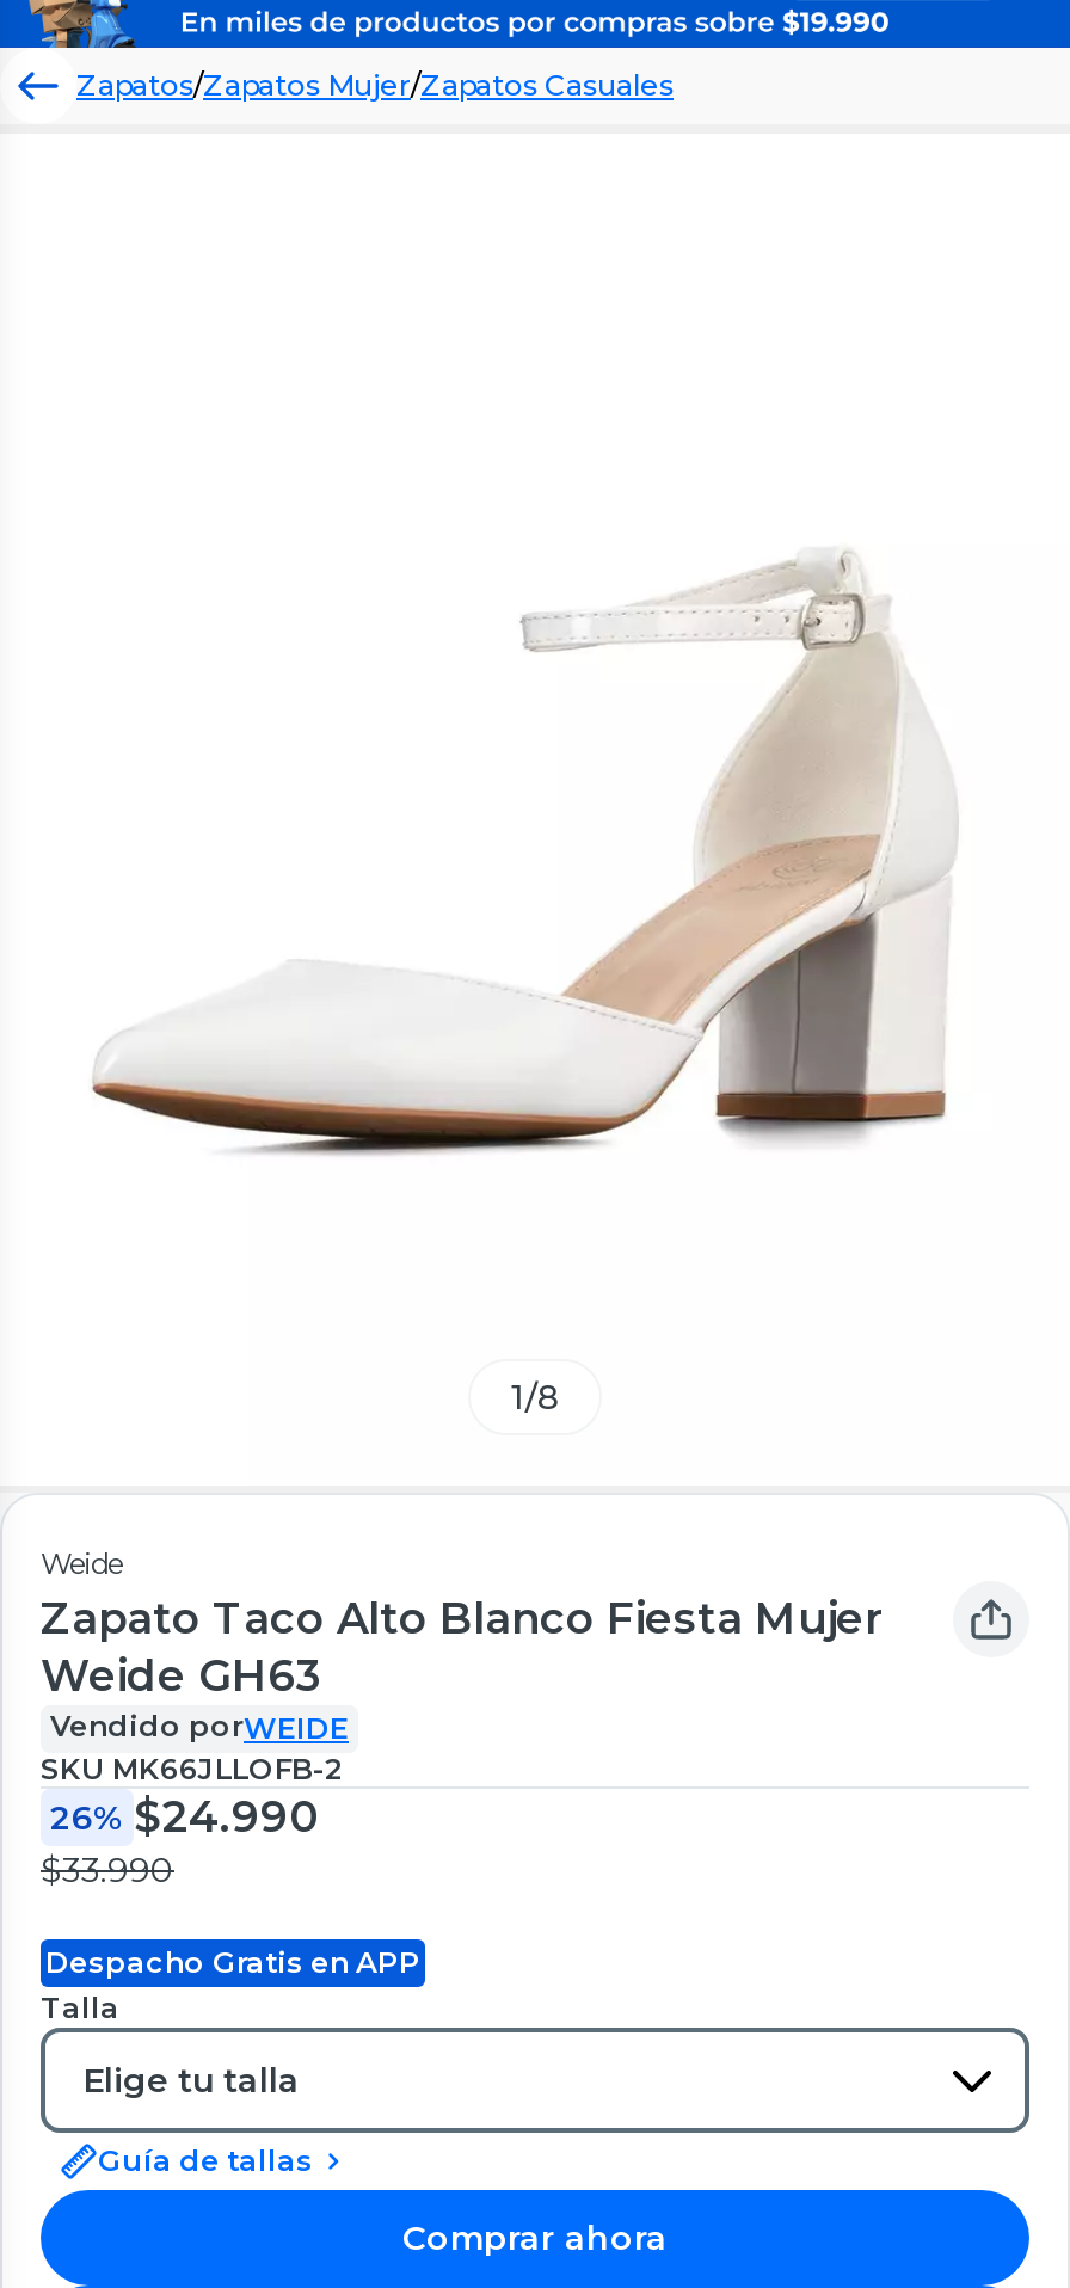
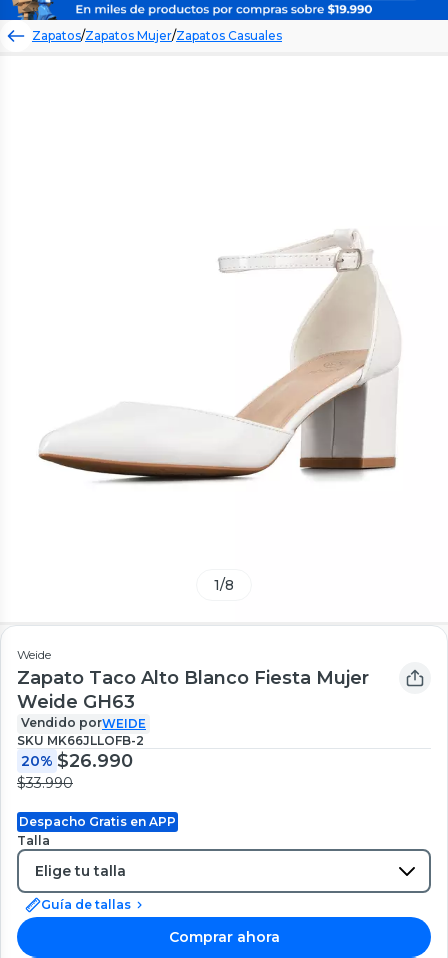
[50,1792,318,1845] 26% $24.990 -> [21,750,133,772] 20% $26.990

